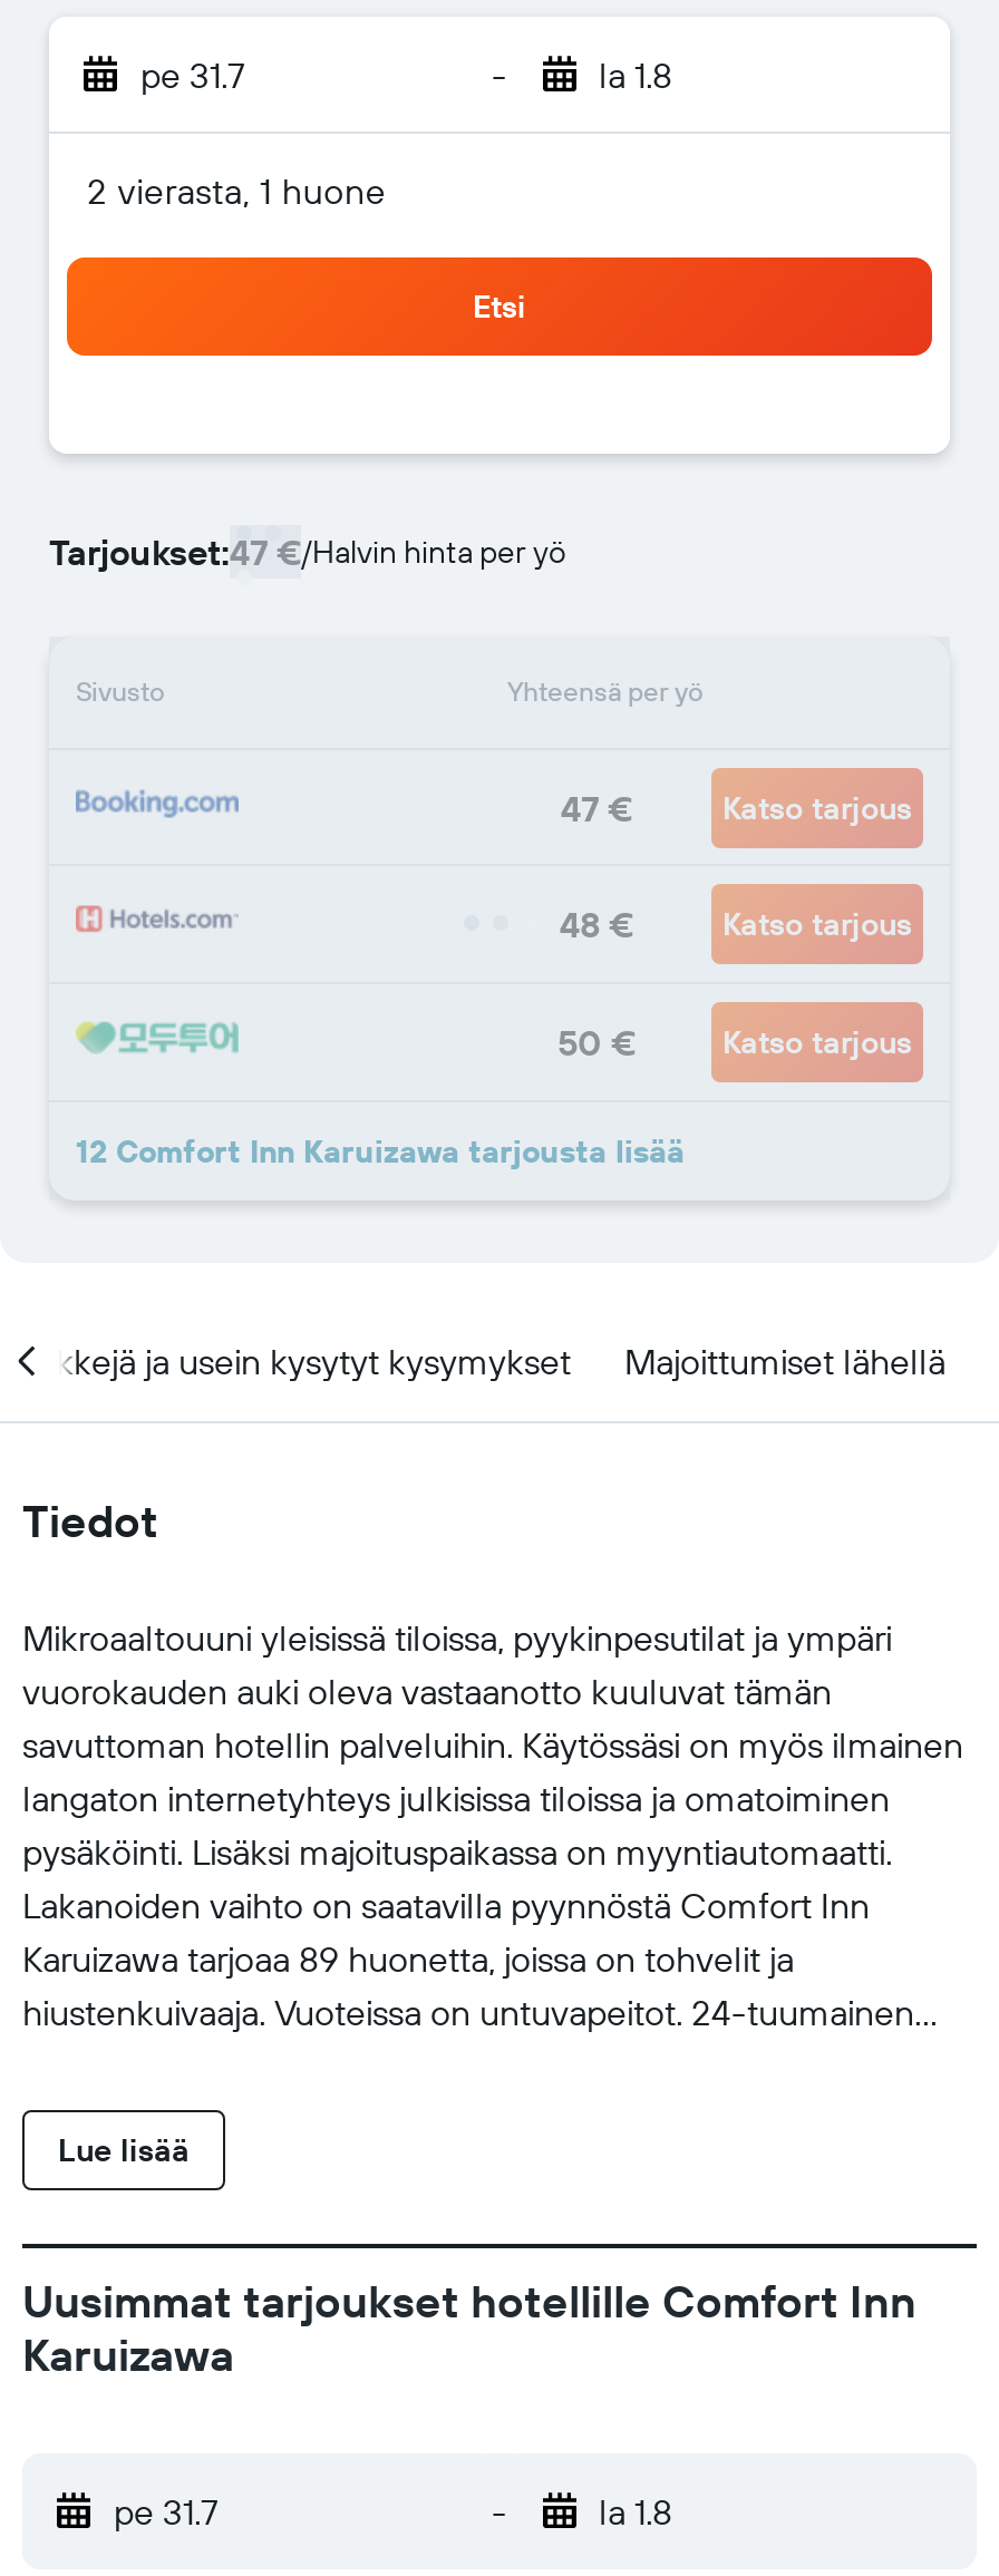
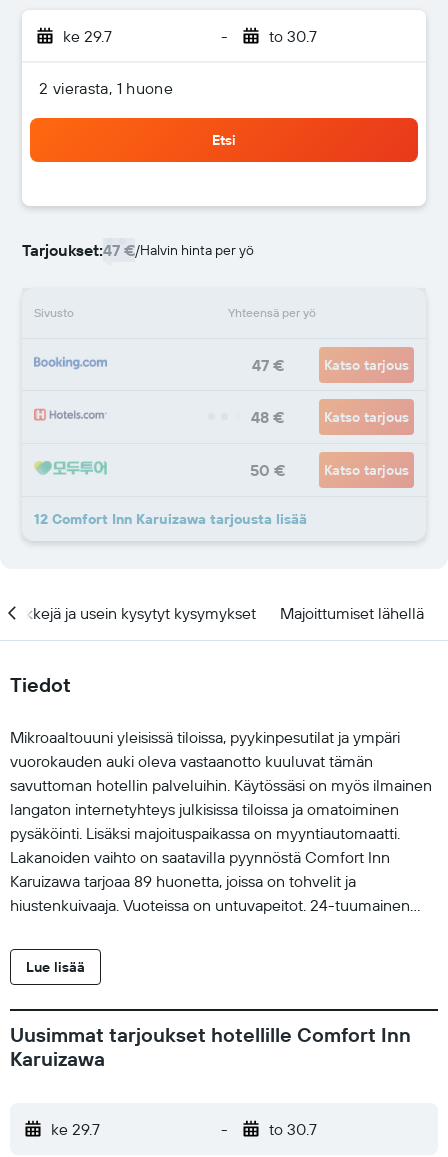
[140,52,245,97] pe 31.7 -> [63,26,112,46] ke 29.7
[599,52,672,97] la 1.8 -> [268,26,316,46] to 30.7
[114,2489,219,2534] pe 31.7 -> [51,1119,100,1139] ke 29.7
[599,2489,672,2534] la 1.8 -> [268,1119,316,1139] to 30.7

